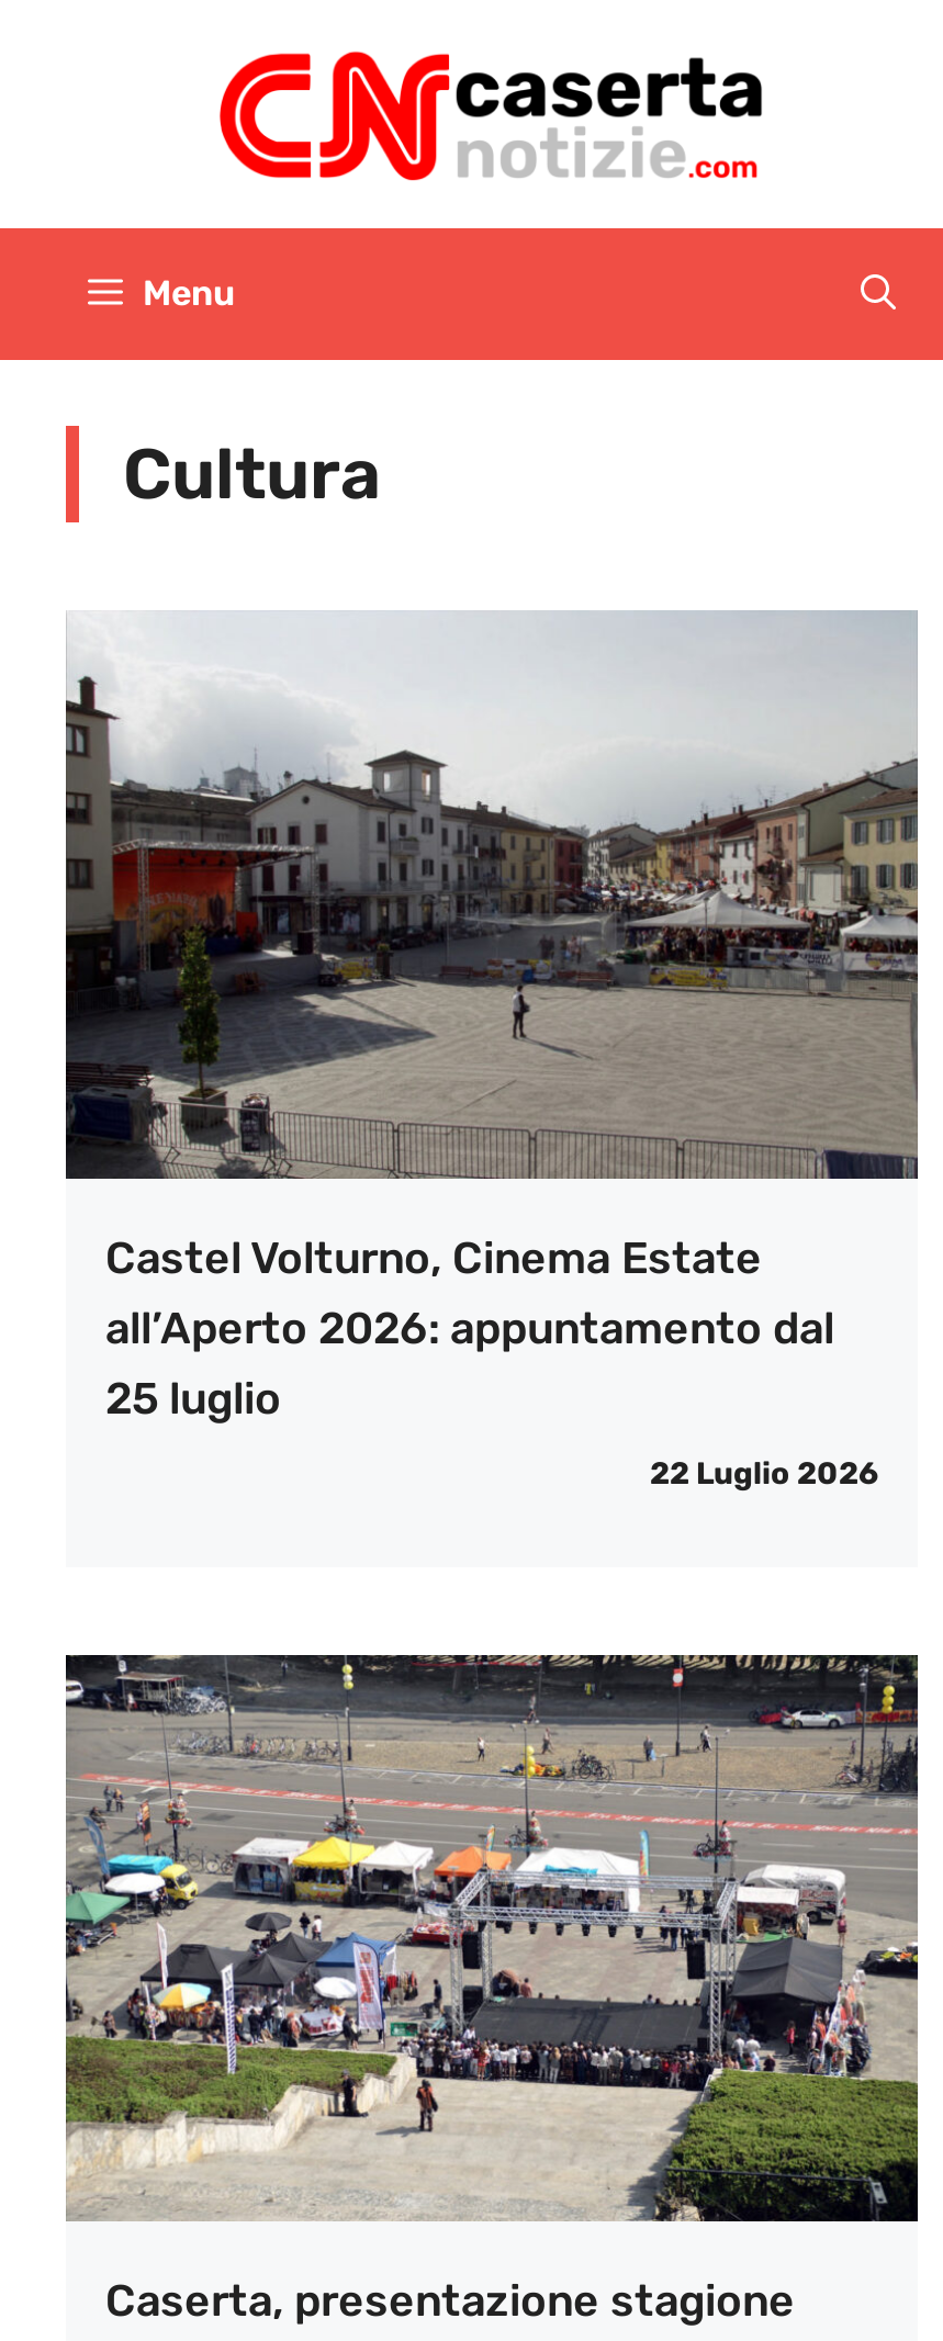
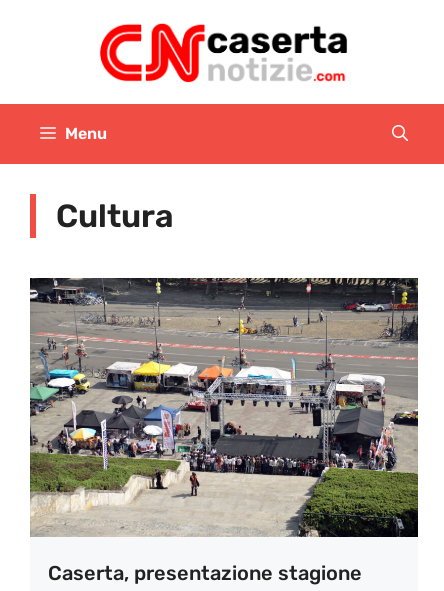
[64,610,920,1492] [image] | Castel Volturno, Cinema Estate | all’Aperto 2026: appuntamento dal | 25 luglio | 22 Luglio 2026 -> none

